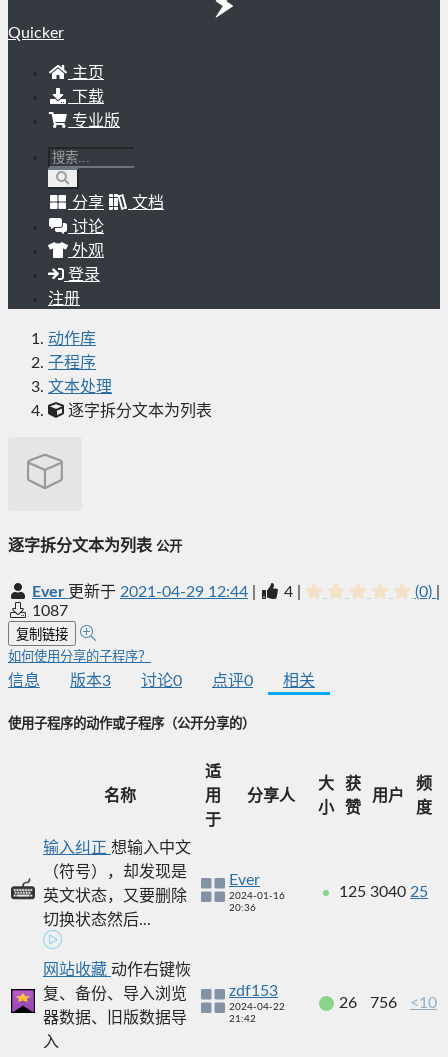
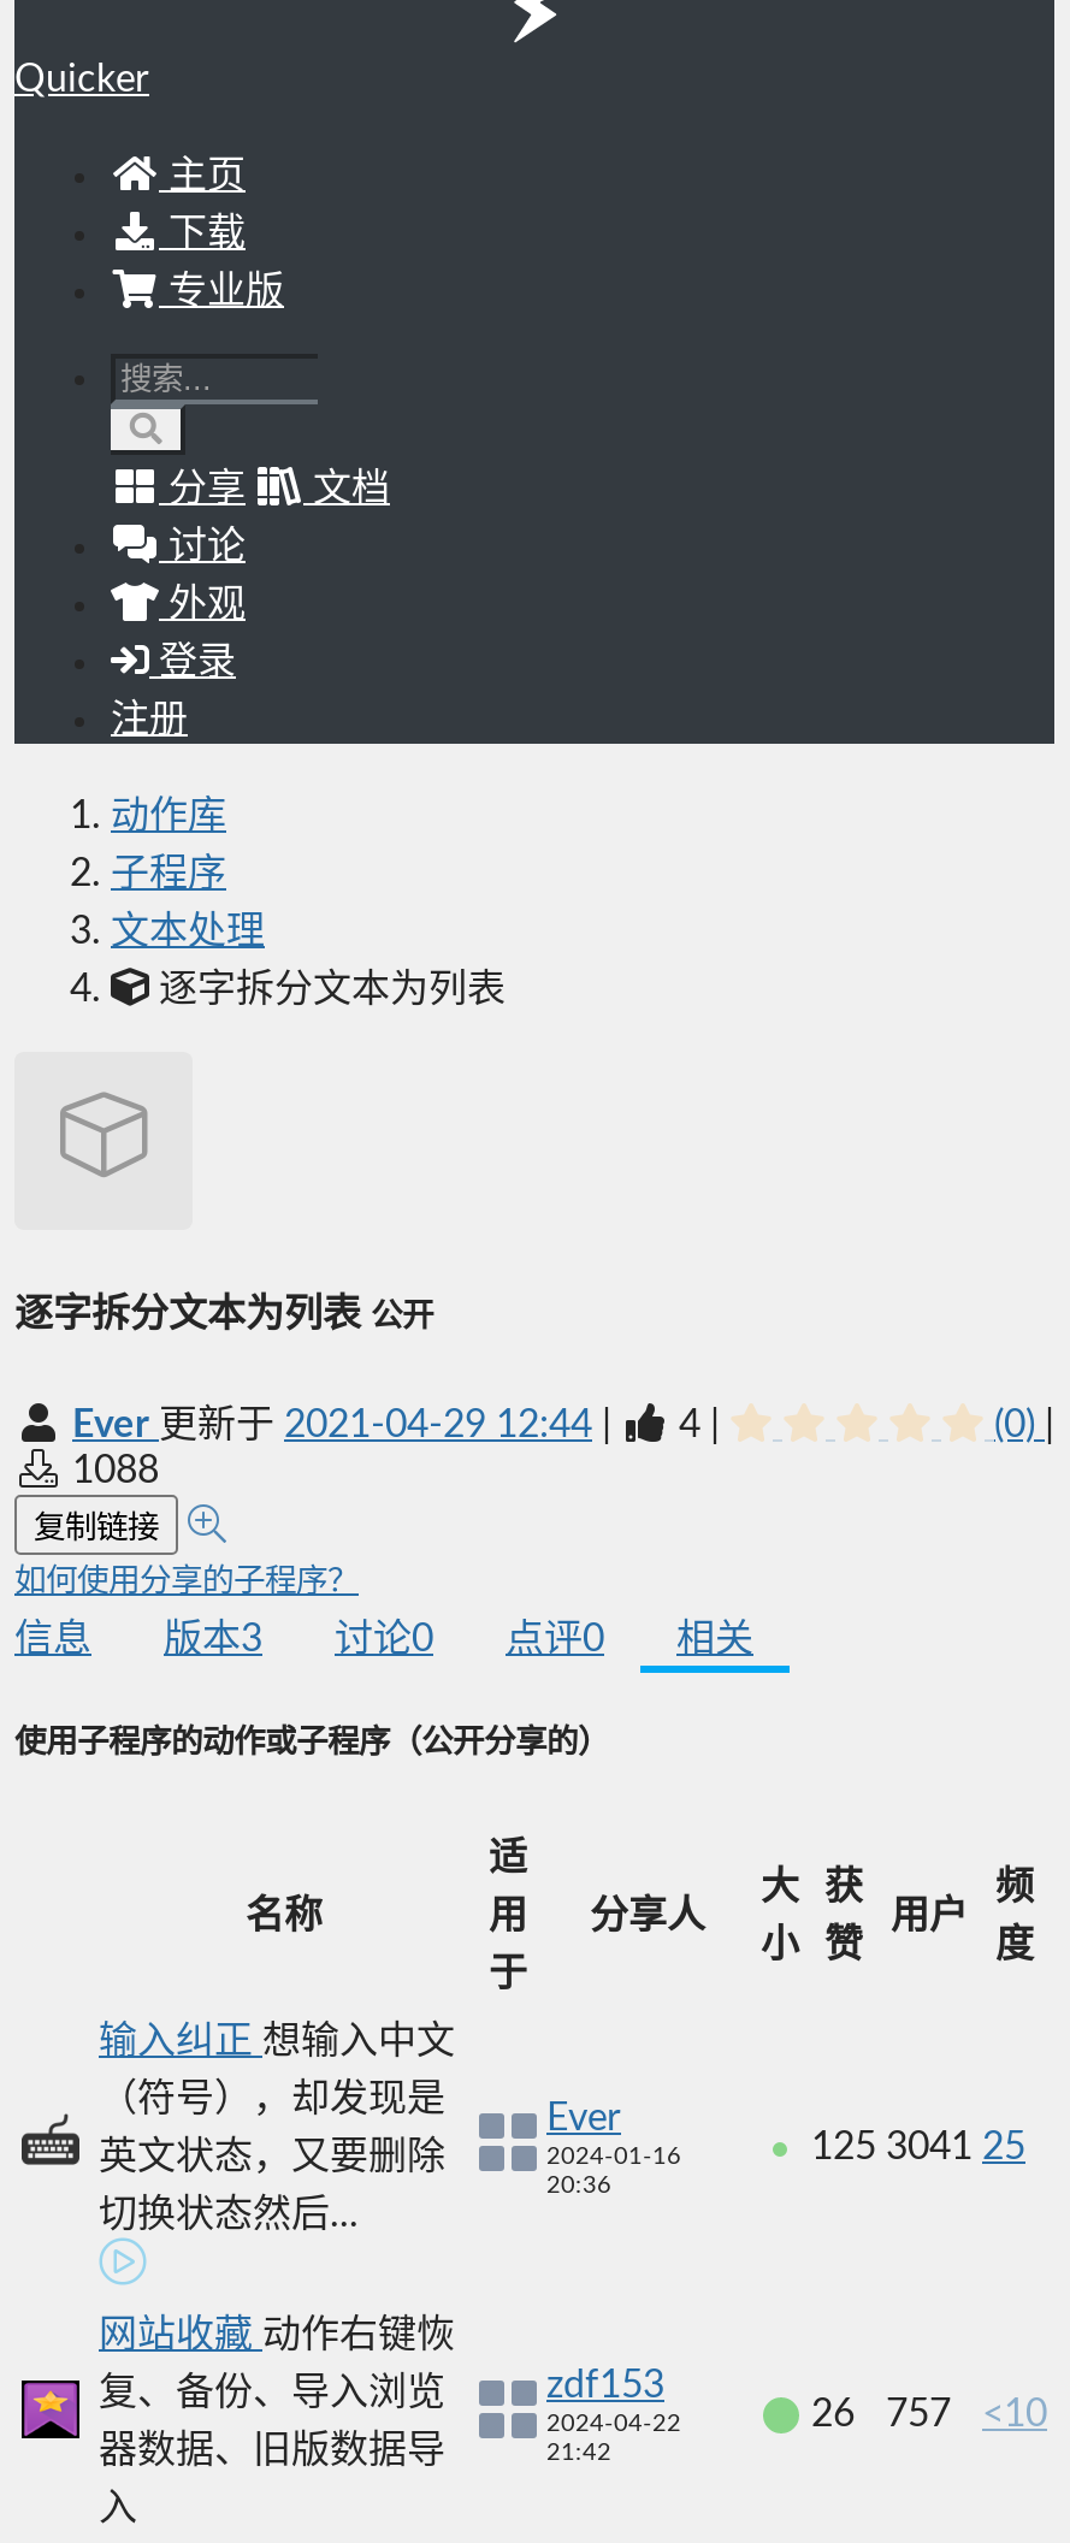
[28,602,68,618] 1087 -> [63,1450,159,1489] 1088
[339,884,428,900] 125 3040 25 -> [811,2128,1025,2166] 125 3041 25
[339,995,437,1011] 26 756 <10 -> [811,2395,1047,2433] 26 757 <10

